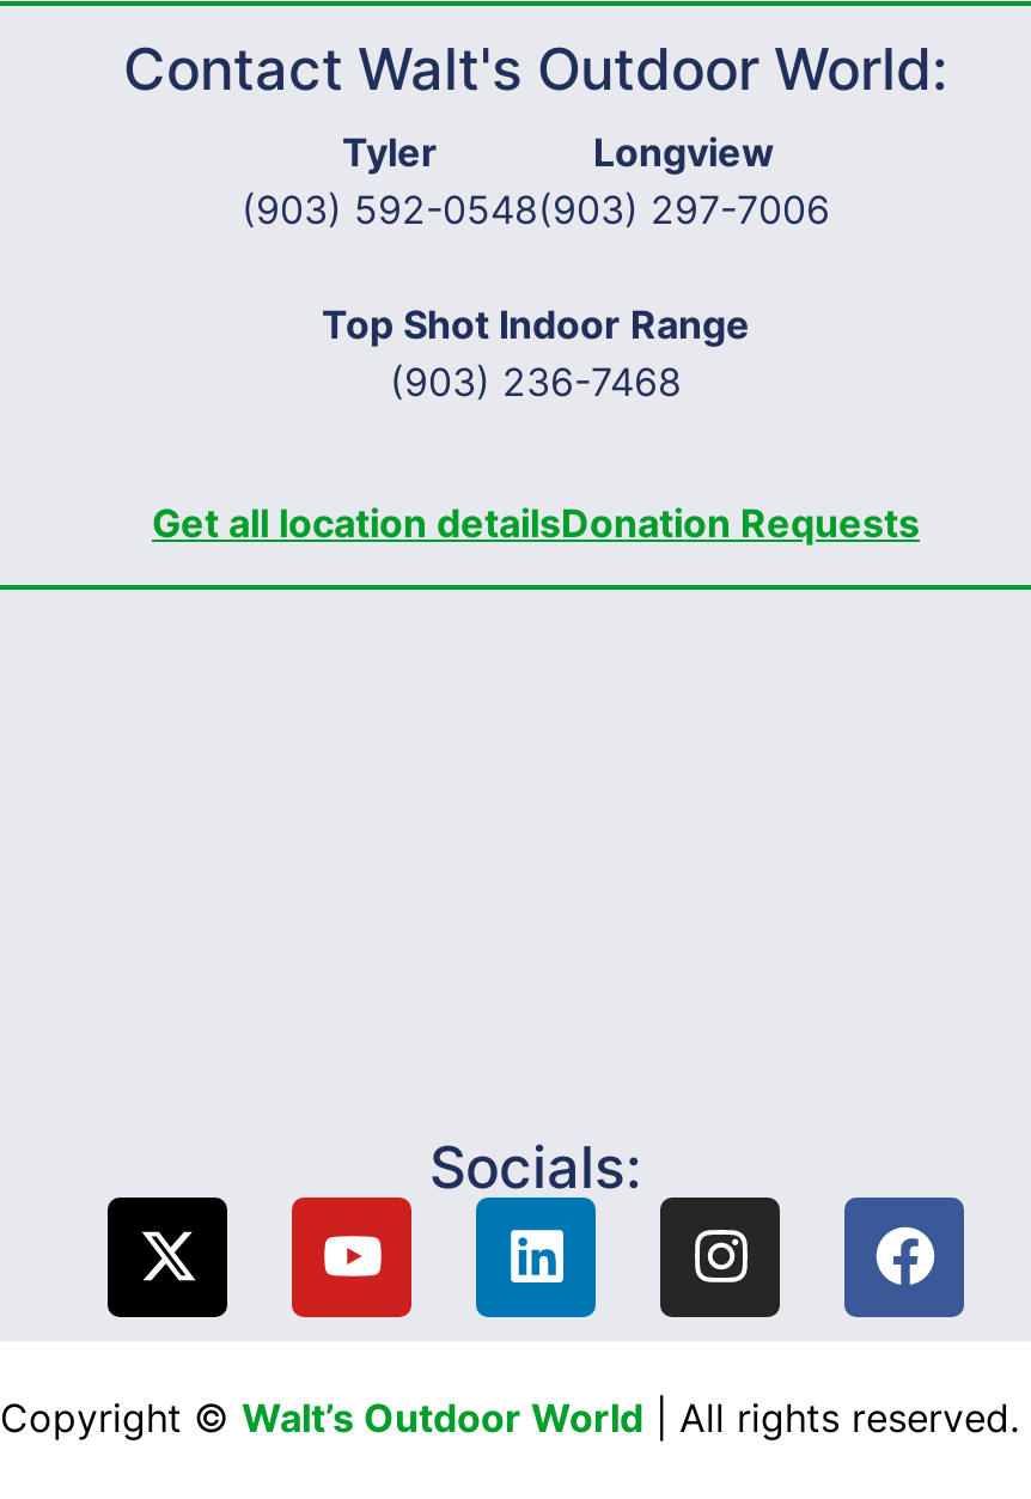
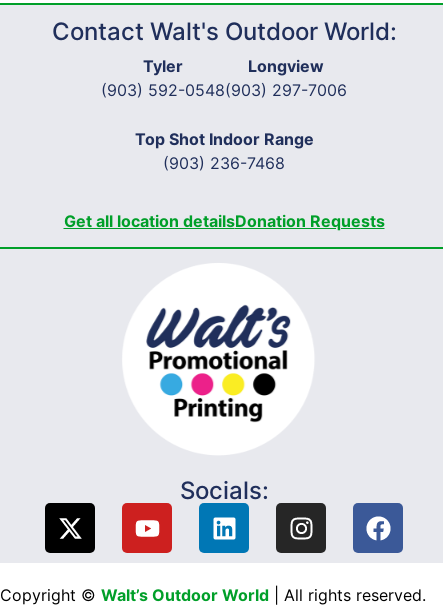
none -> [146,305,291,423] [image]

